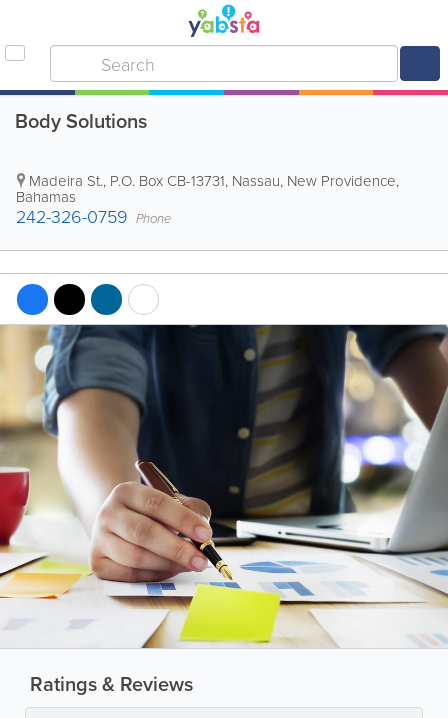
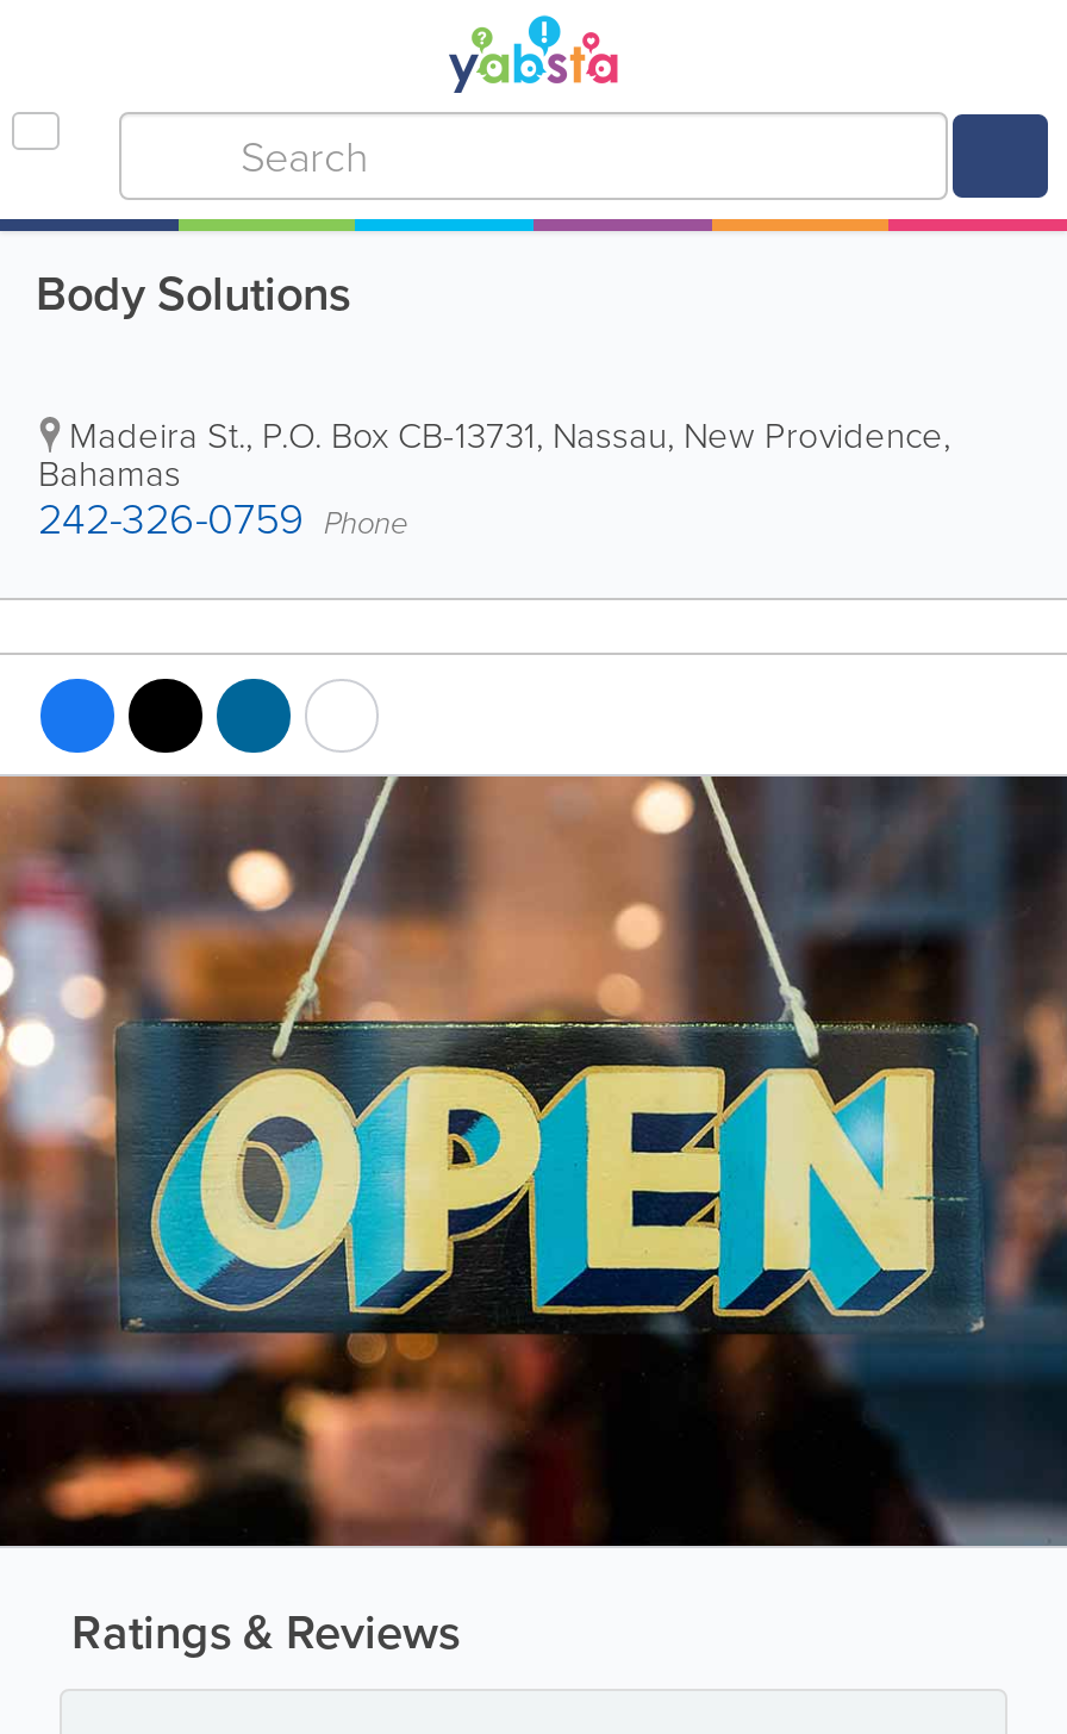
[3,324,445,649] [image] -> [7,774,1060,1548] [image]

